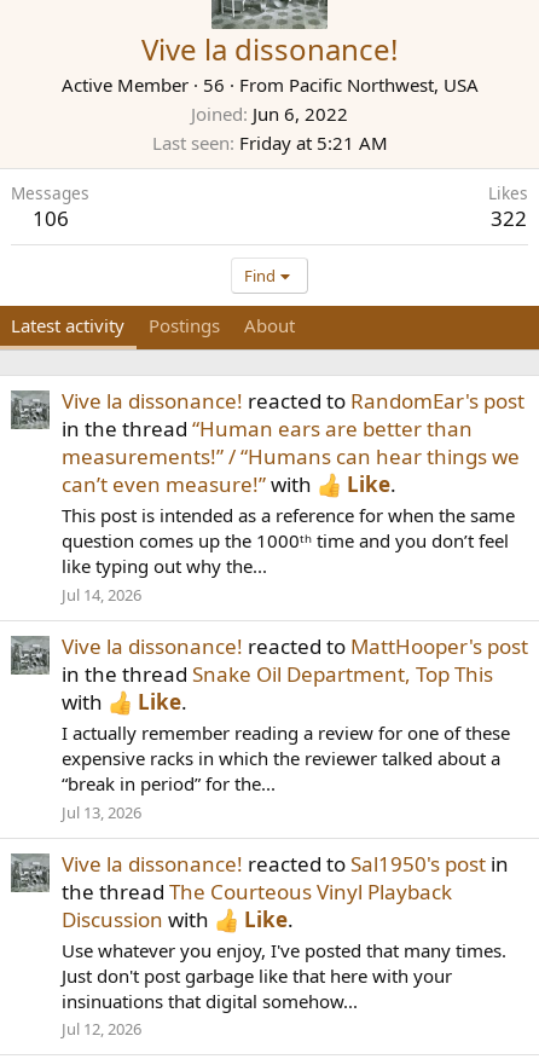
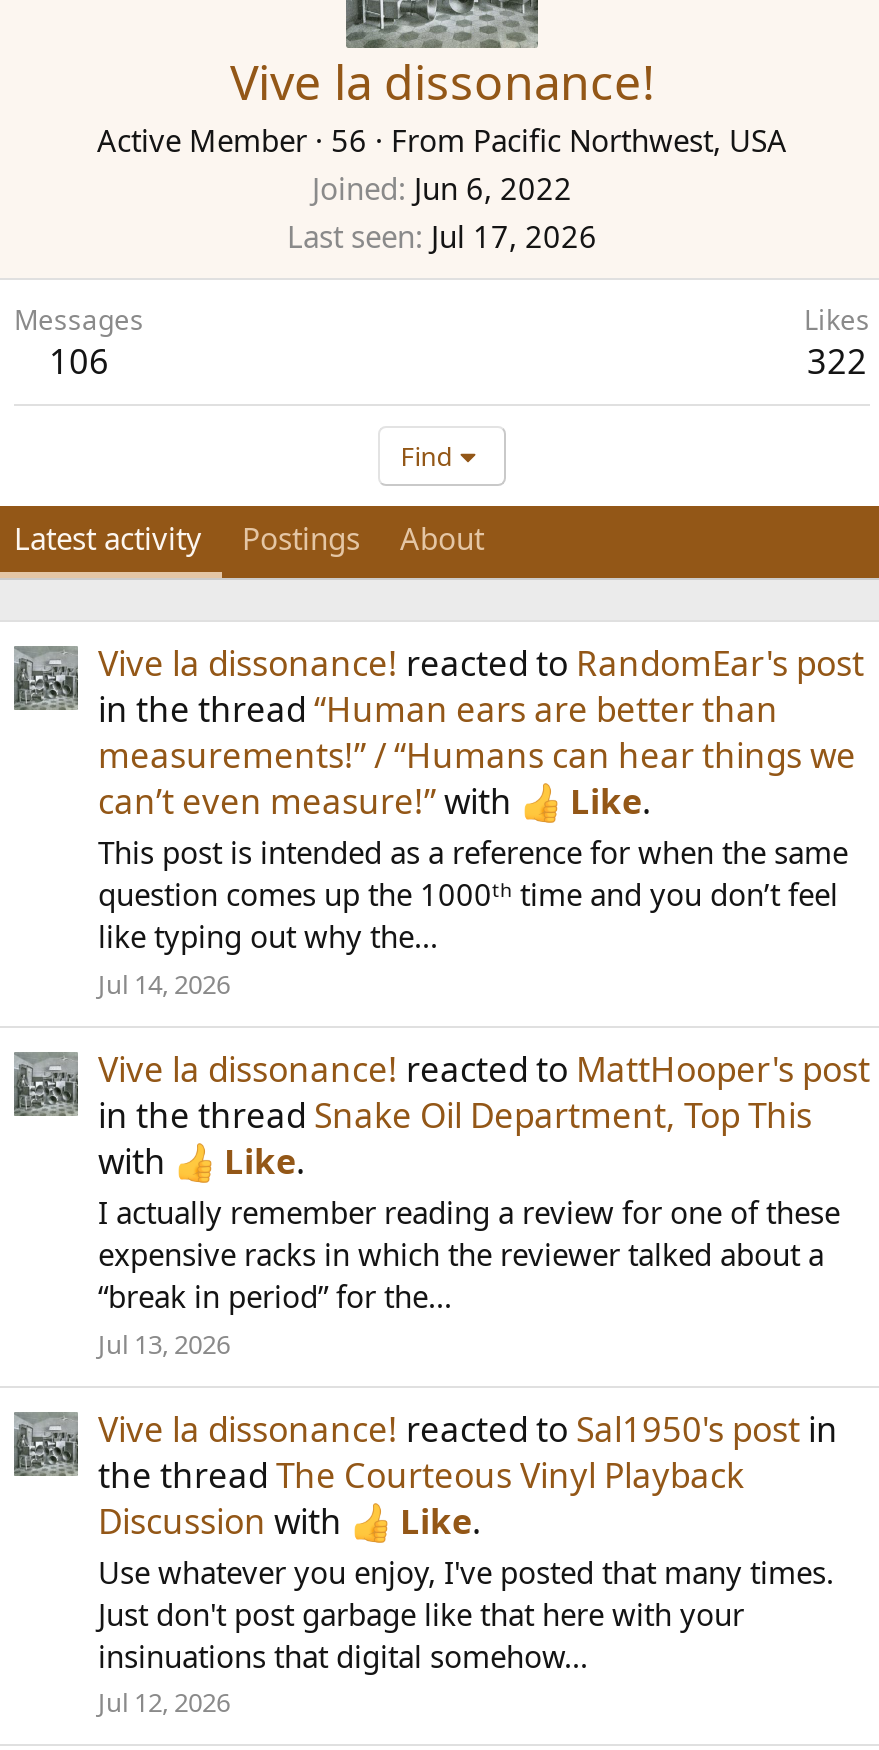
[152,131,387,155] Last seen Friday at 5:21 AM -> [287,216,597,256] Last seen Jul 17, 2026

